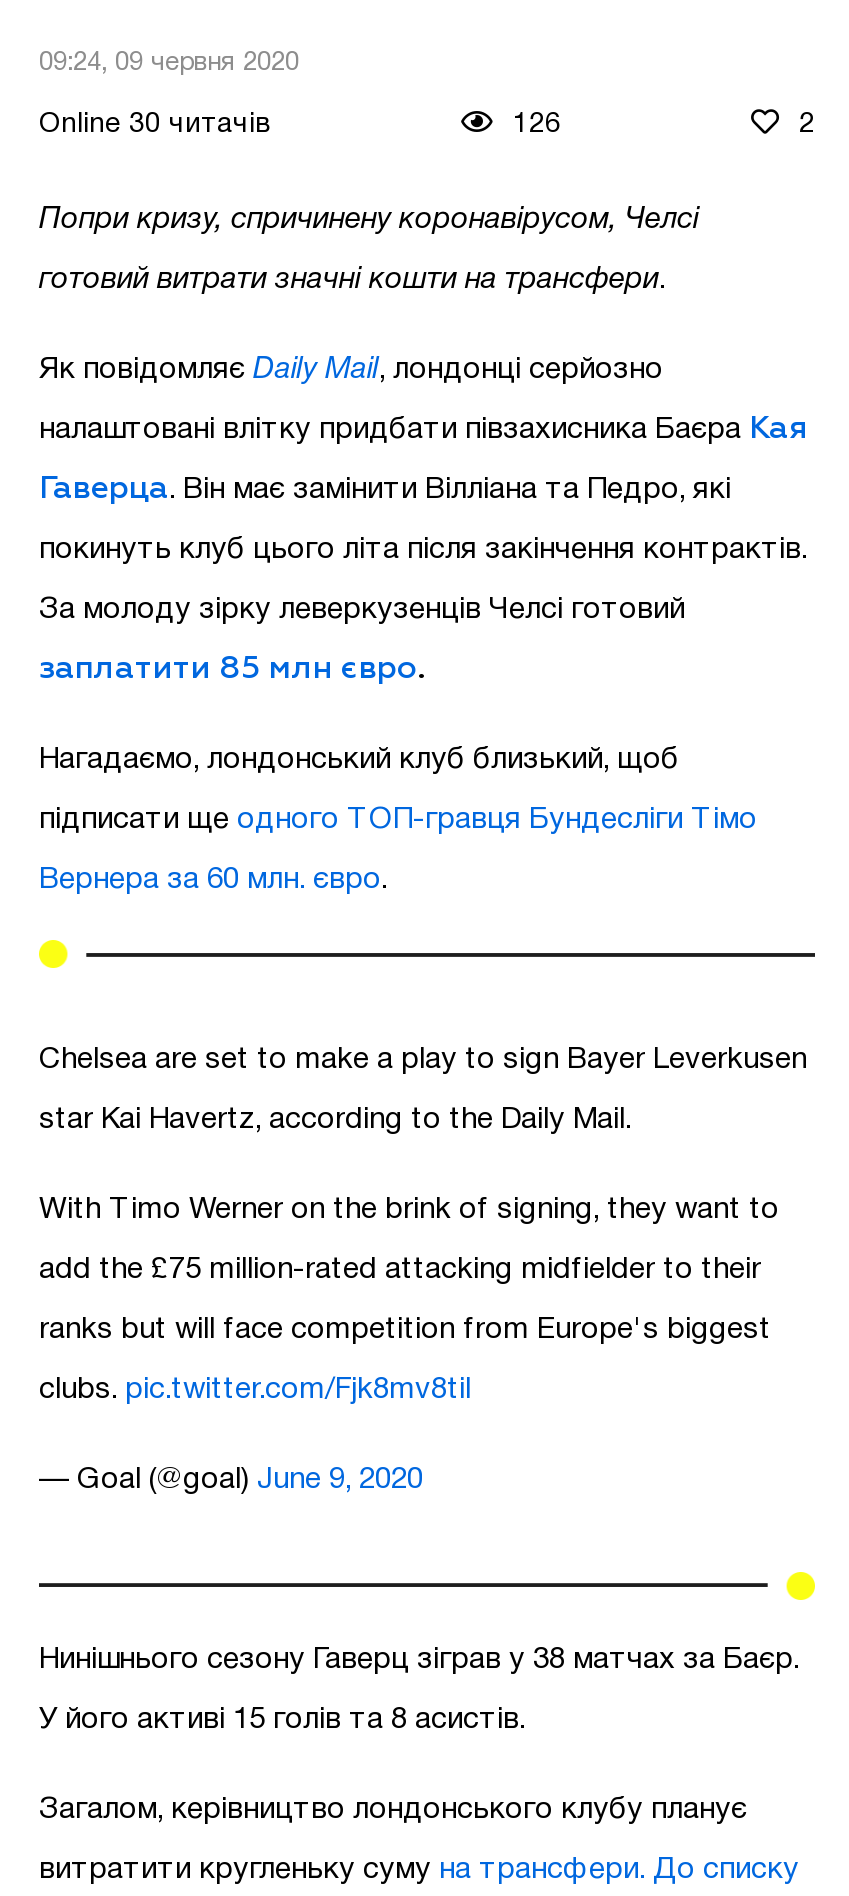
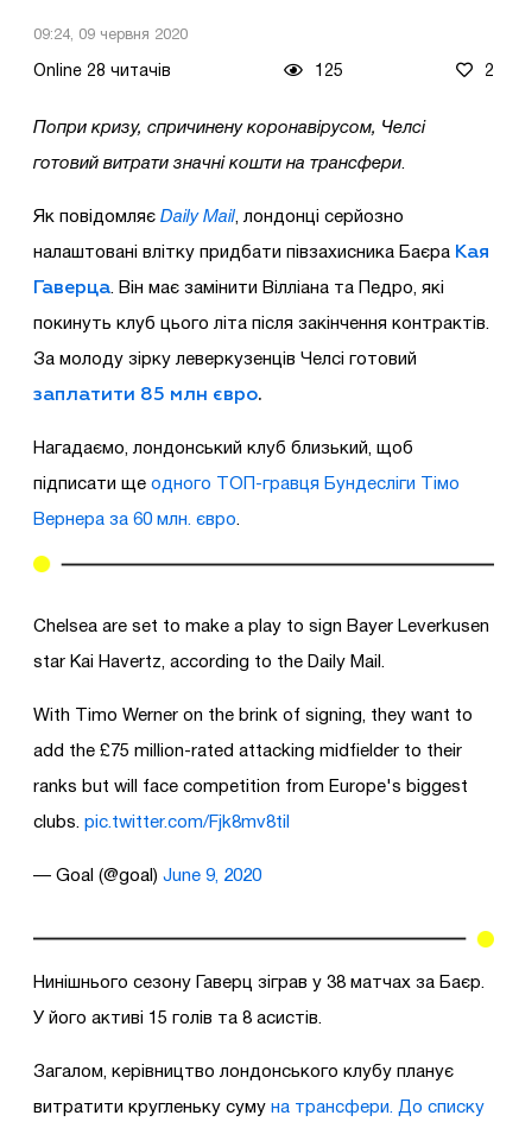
[39,112,271,138] Online 30 читачів -> [33,64,171,80] Online 28 читачів
[513,112,561,138] 126 -> [315,64,343,80] 125

